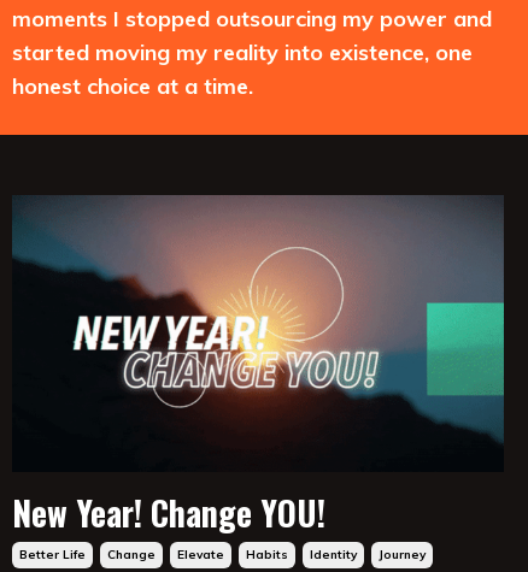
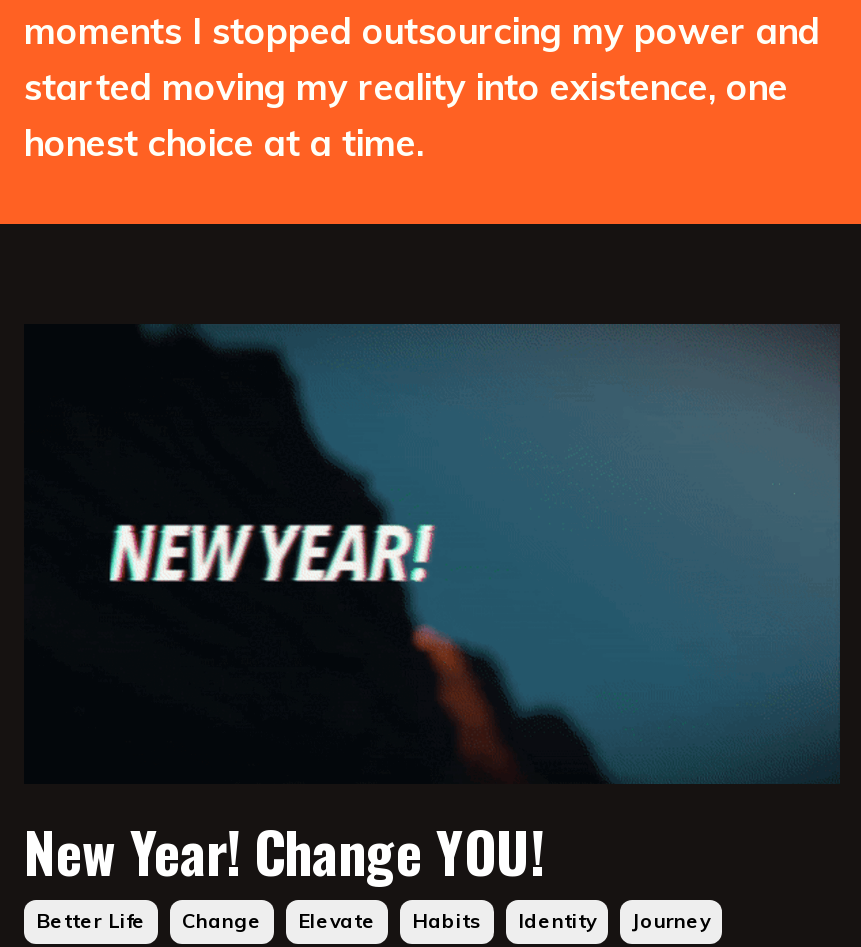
[12,195,504,471] [image] -> [26,326,838,784] [image]

